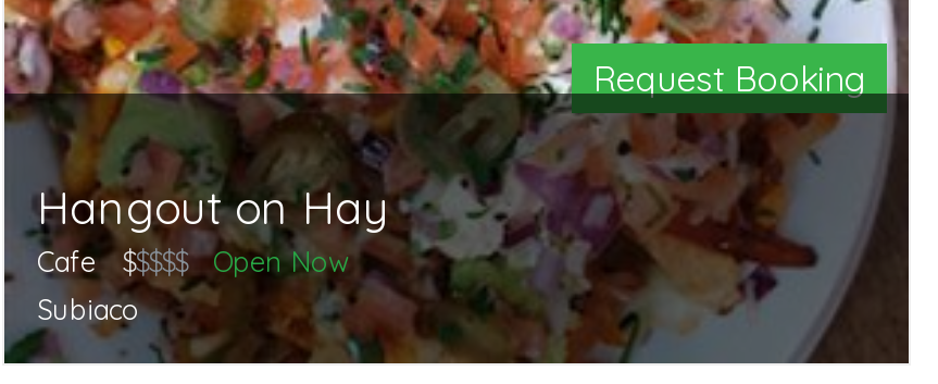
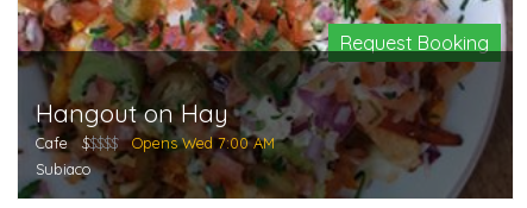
[213,244,350,279] Open Now -> [132,133,275,152] Opens Wed 7:00 AM

